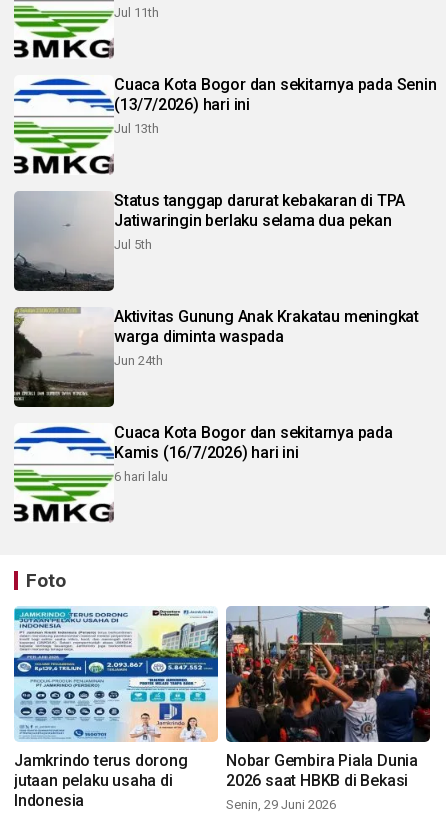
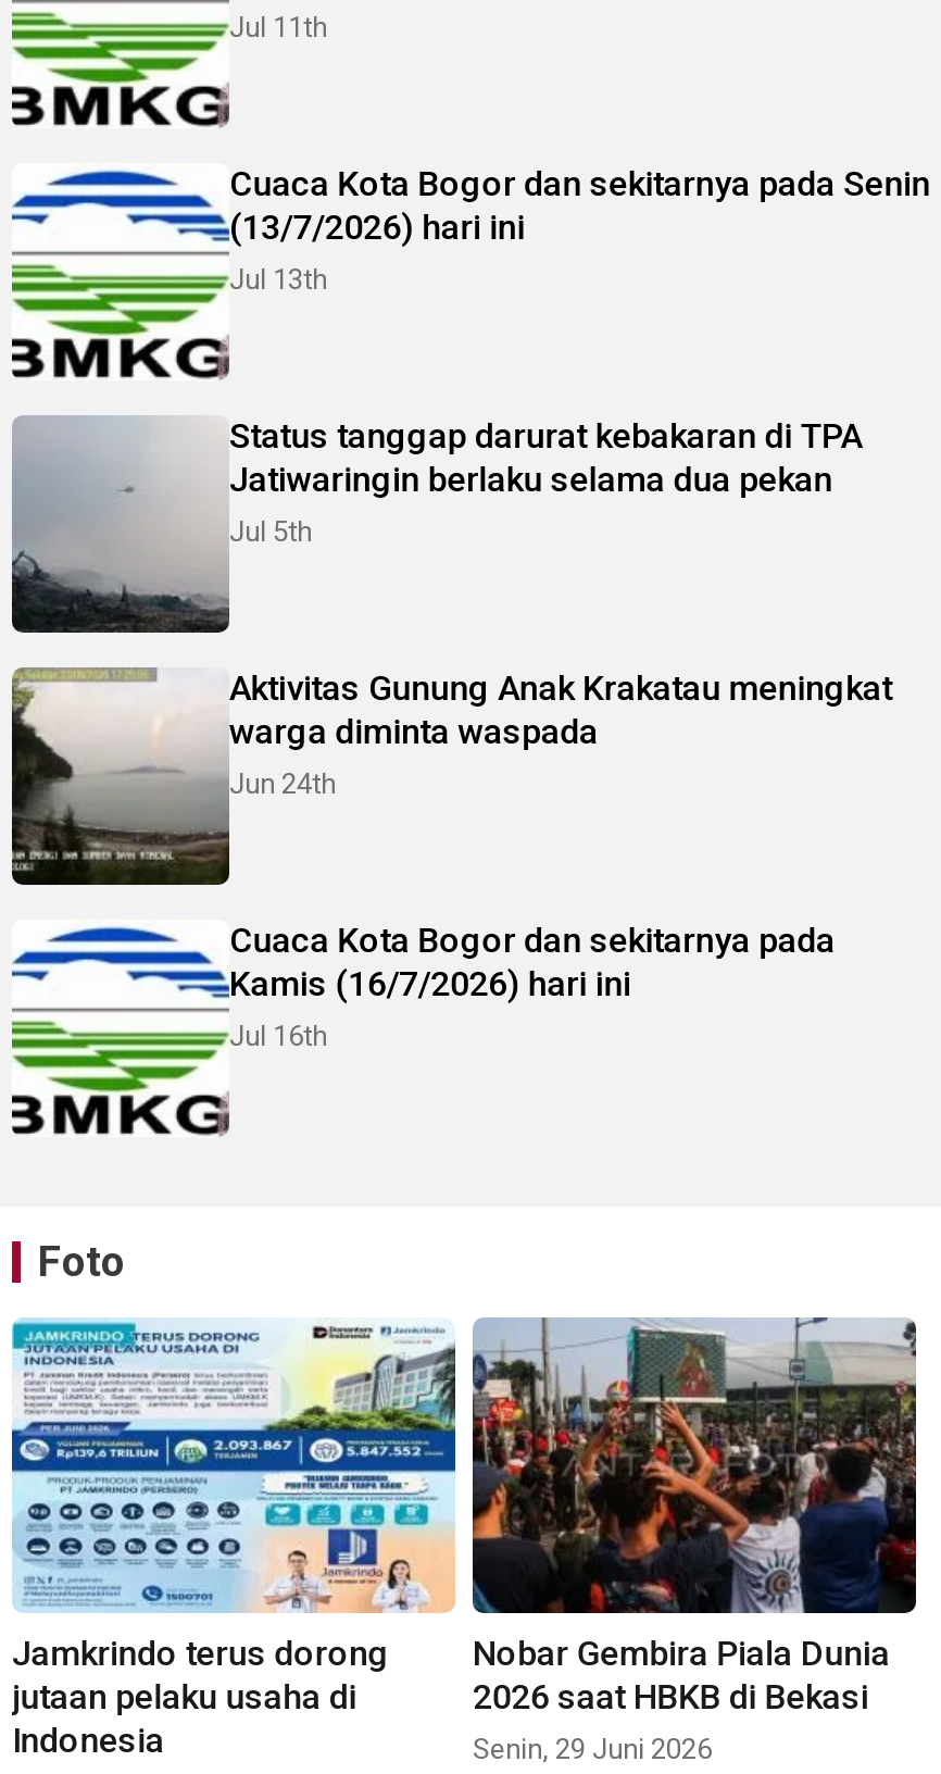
[114,469,168,484] 6 hari lalu -> [229,1020,327,1053] Jul 16th

